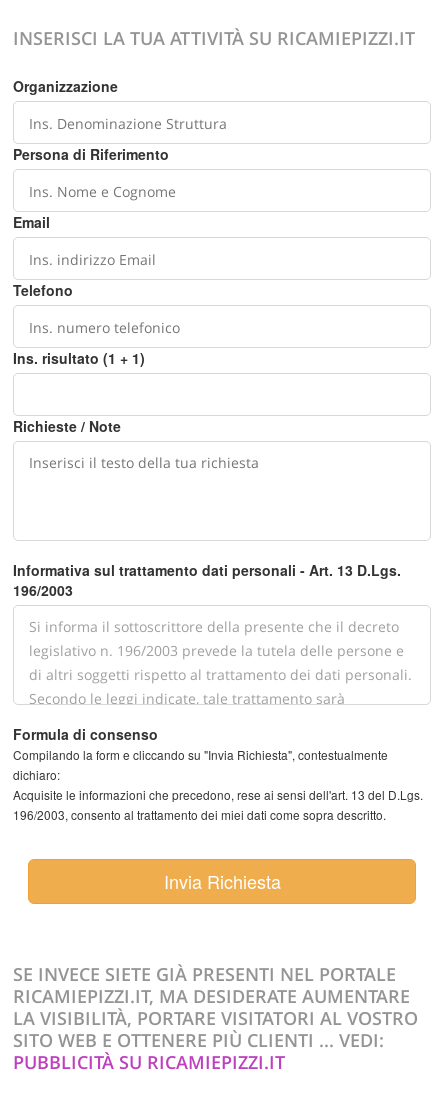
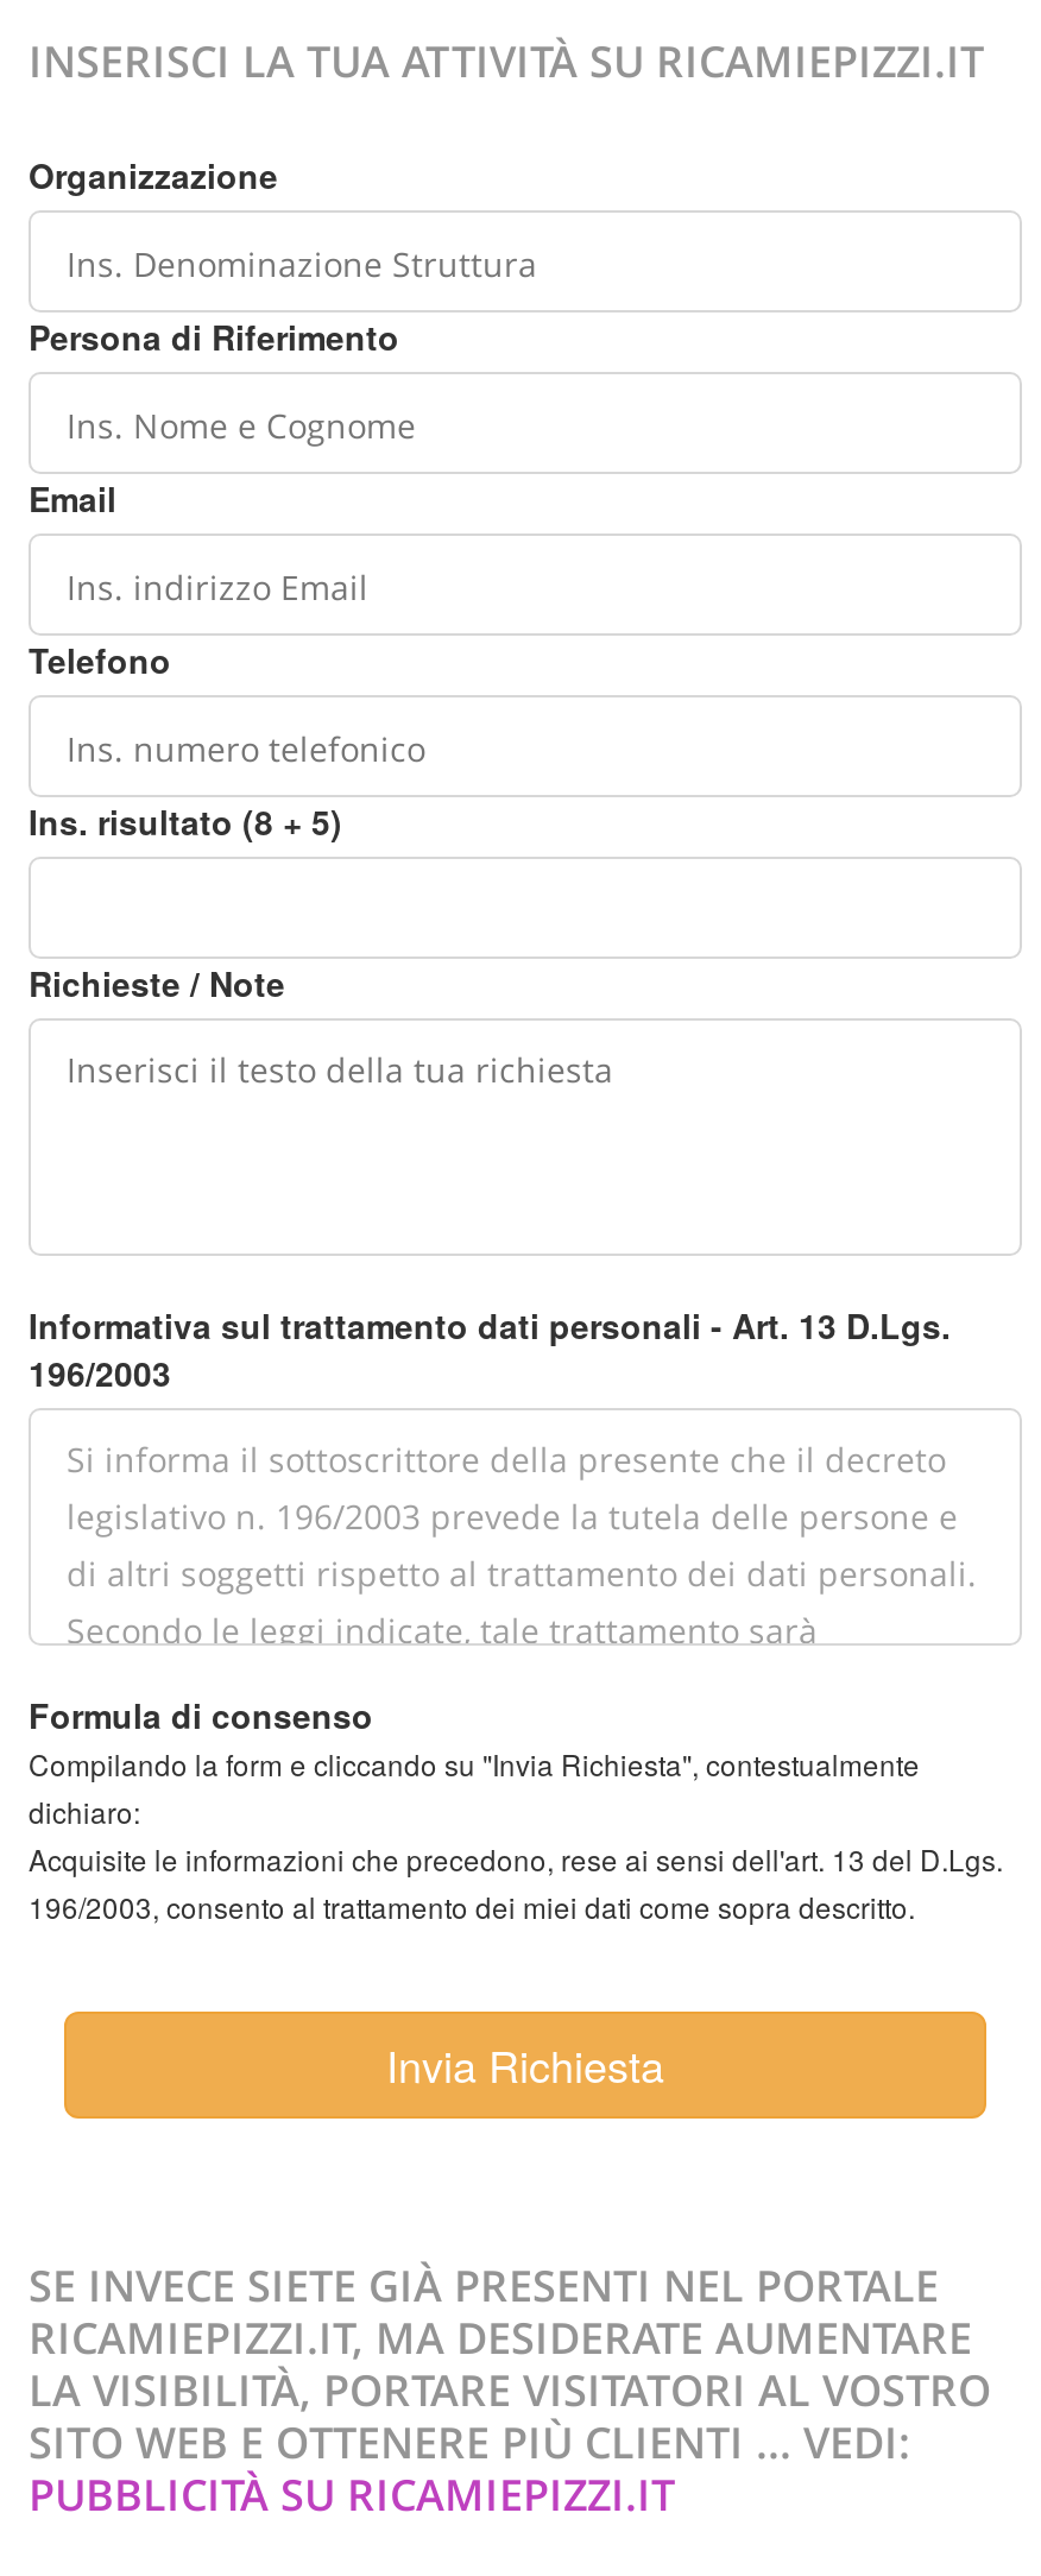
[13,348,145,368] Ins. risultato (1 + 1) -> [29,797,342,845] Ins. risultato (8 + 5)

